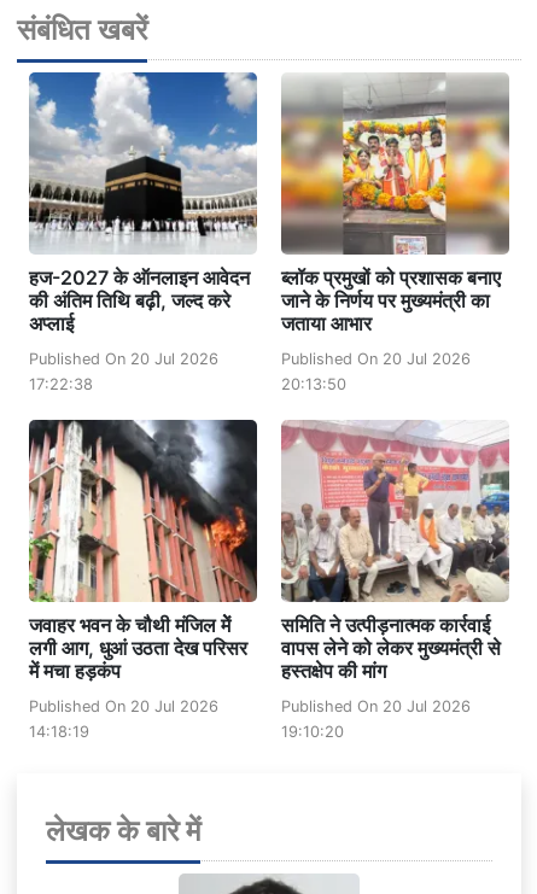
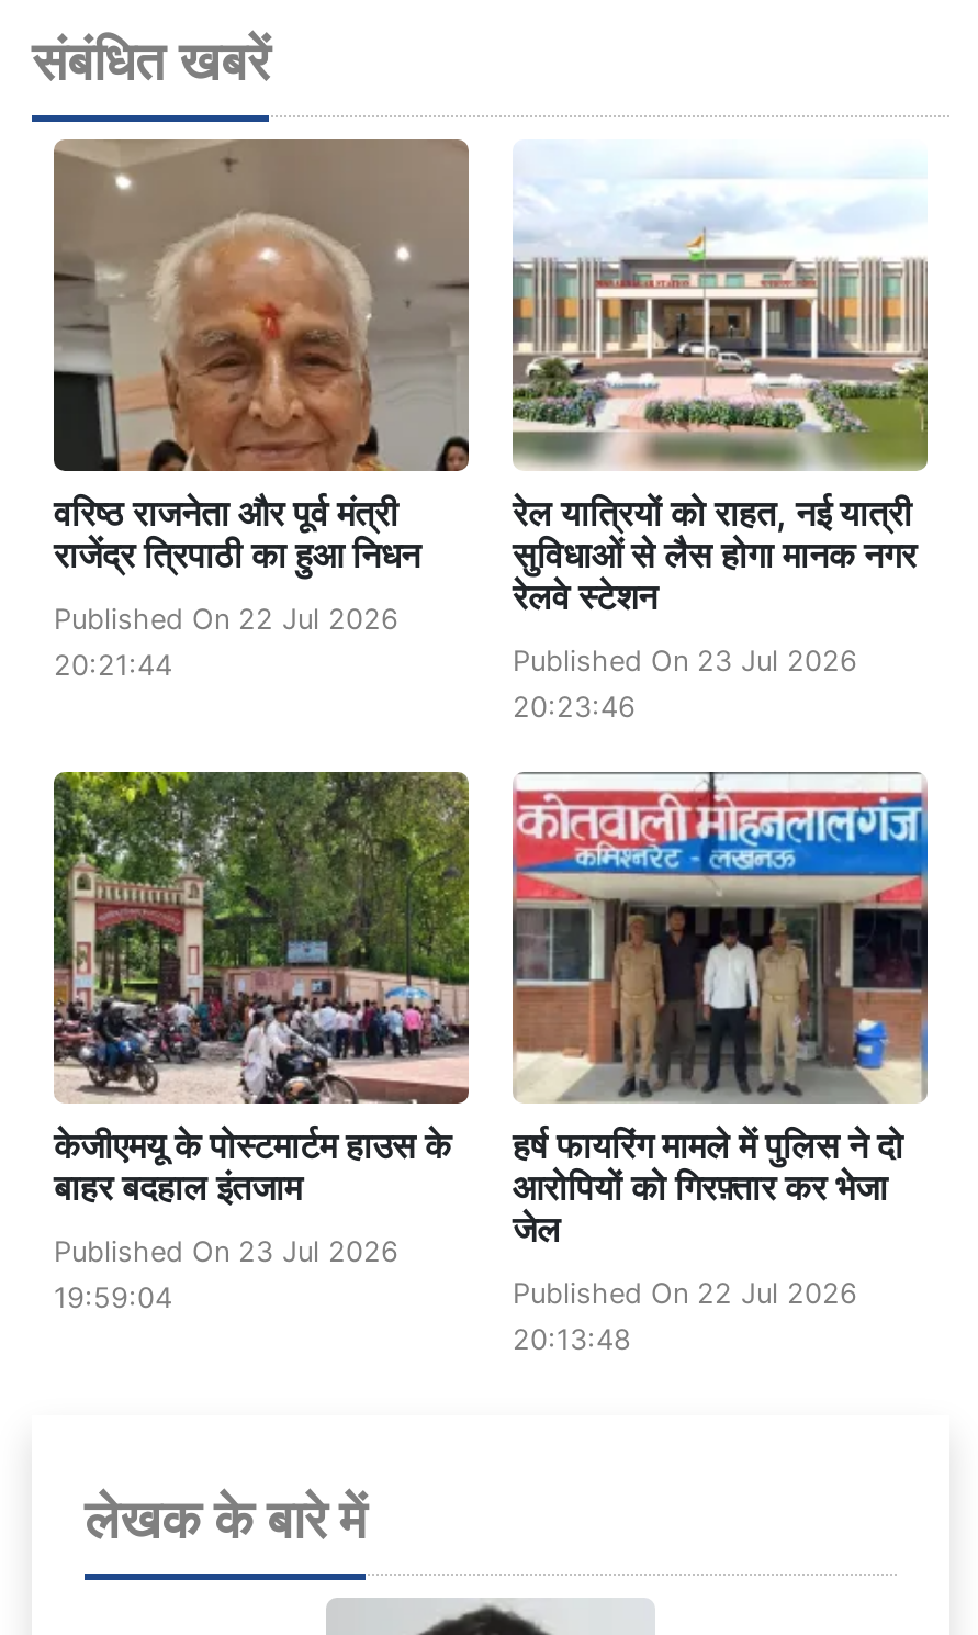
[28,71,257,335] [image] | हज-2027 के ऑनलाइन आवेदन | की अंतिम तिथि बढ़ी, जल्द करे | अप्लाई -> [52,137,471,576] [image] | वरिष्ठ राजनेता और पूर्व मंत्री | राजेंद्र त्रिपाठी का हुआ निधन
[280,72,510,335] [image] | ब्लॉक प्रमुखों को प्रशासक बनाए | जाने के निर्णय पर मुख्यमंत्री का | जताया आभार -> [510,142,930,618] [image] | रेल यात्रियों को राहत, नई यात्री | सुविधाओं से लैस होगा मानक नगर | रेलवे स्टेशन
[29,350,218,393] Published On 20 Jul 2026 | 17:22:38 -> [54,602,398,681] Published On 22 Jul 2026 | 20:21:44
[281,350,471,393] Published On 20 Jul 2026 | 20:13:50 -> [513,644,857,723] Published On 23 Jul 2026 | 20:23:46
[28,419,258,683] [image] | जवाहर भवन के चौथी मंजिल मेें | लगी आग, धुआं उठता देख परिसर | में मचा हड़कंप -> [52,770,471,1209] [image] | केजीएमयू के पोस्टमार्टम हाउस के | बाहर बदहाल इंतजाम
[280,420,510,683] [image] | समिति ने उत्पीड़नात्मक कार्रवाई | वापस लेने को लेकर मुख्यमंत्री से | हस्तक्षेप की मांग -> [510,770,930,1250] [image] | हर्ष फायरिंग मामले में पुलिस ने दो | आरोपियों को गिरफ़्तार कर भेजा | जेल
[29,697,218,741] Published On 20 Jul 2026 | 14:18:19 -> [54,1235,398,1314] Published On 23 Jul 2026 | 19:59:04
[281,697,471,741] Published On 20 Jul 2026 | 19:10:20 -> [513,1277,857,1356] Published On 22 Jul 2026 | 20:13:48

